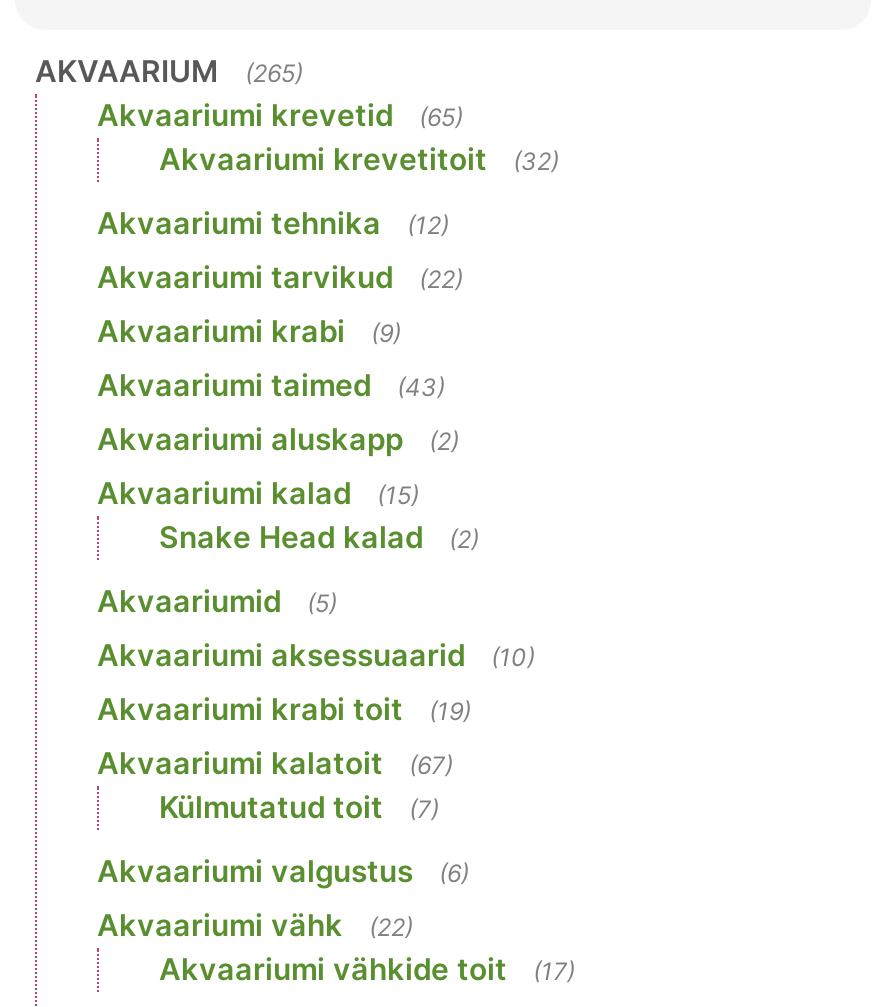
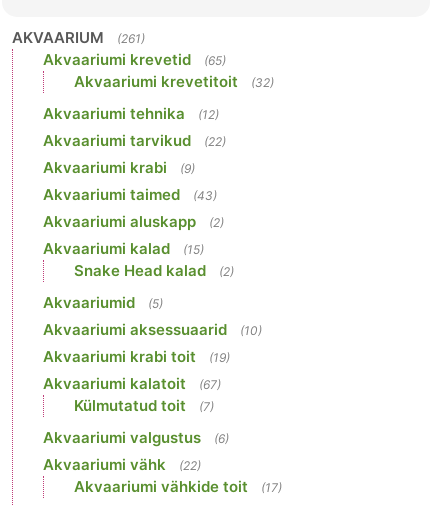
[35,52,303,90] AKVAARIUM (265) -> [12,28,145,47] AKVAARIUM (261)

